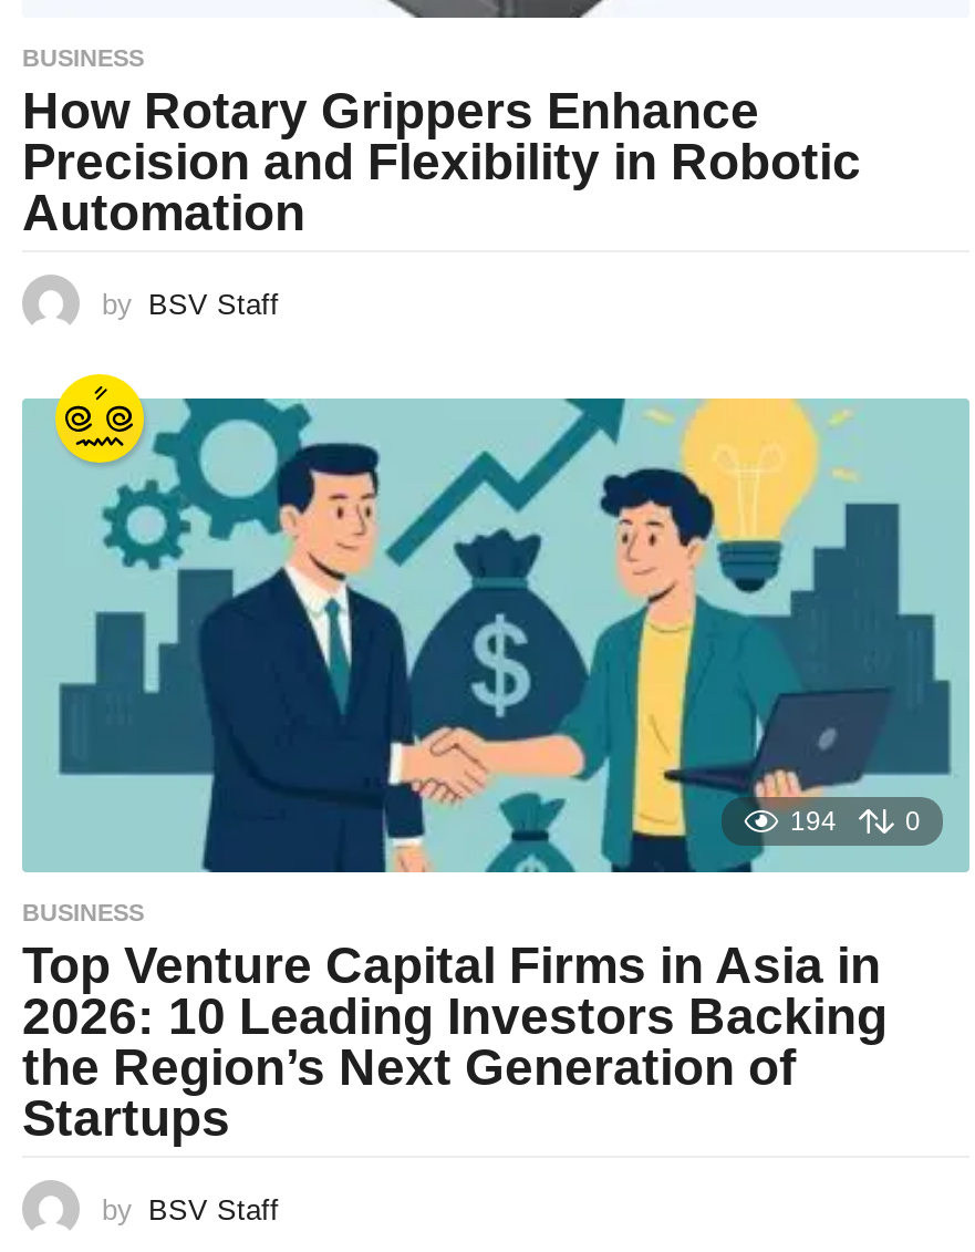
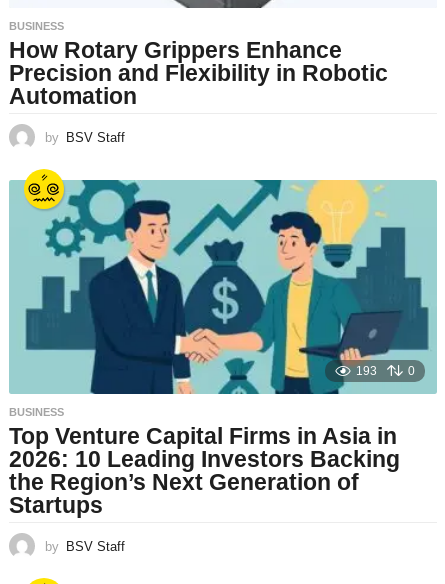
[790,807,837,838] 194 -> [356,364,377,378] 193

